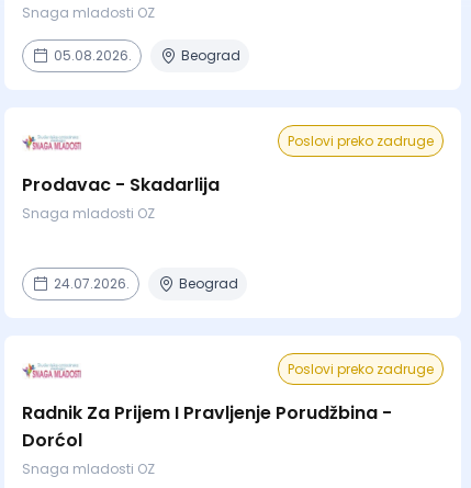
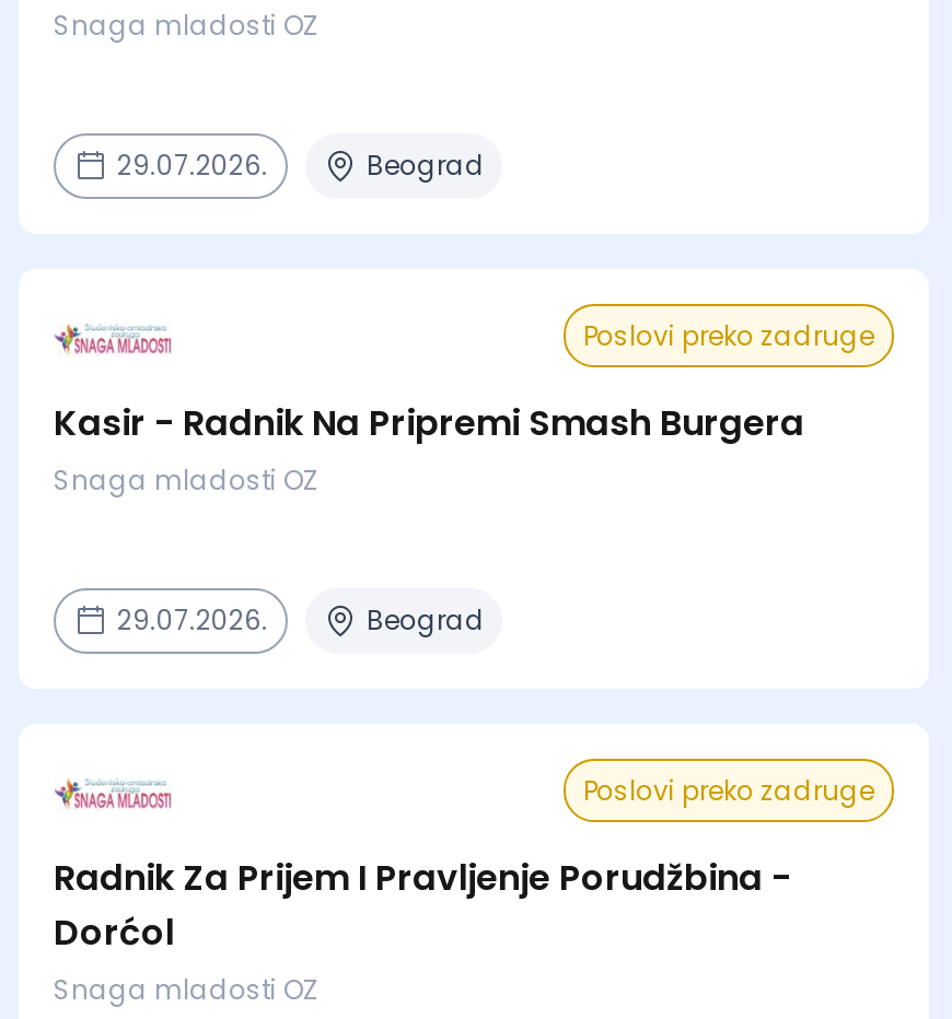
[54,46,132,64] 05.08.2026. -> [117,146,268,183] 29.07.2026.
[22,172,220,197] Prodavac - Skadarlija -> [54,398,804,448] Kasir - Radnik Na Pripremi Smash Burgera
[54,274,130,293] 24.07.2026. -> [117,601,268,638] 29.07.2026.

